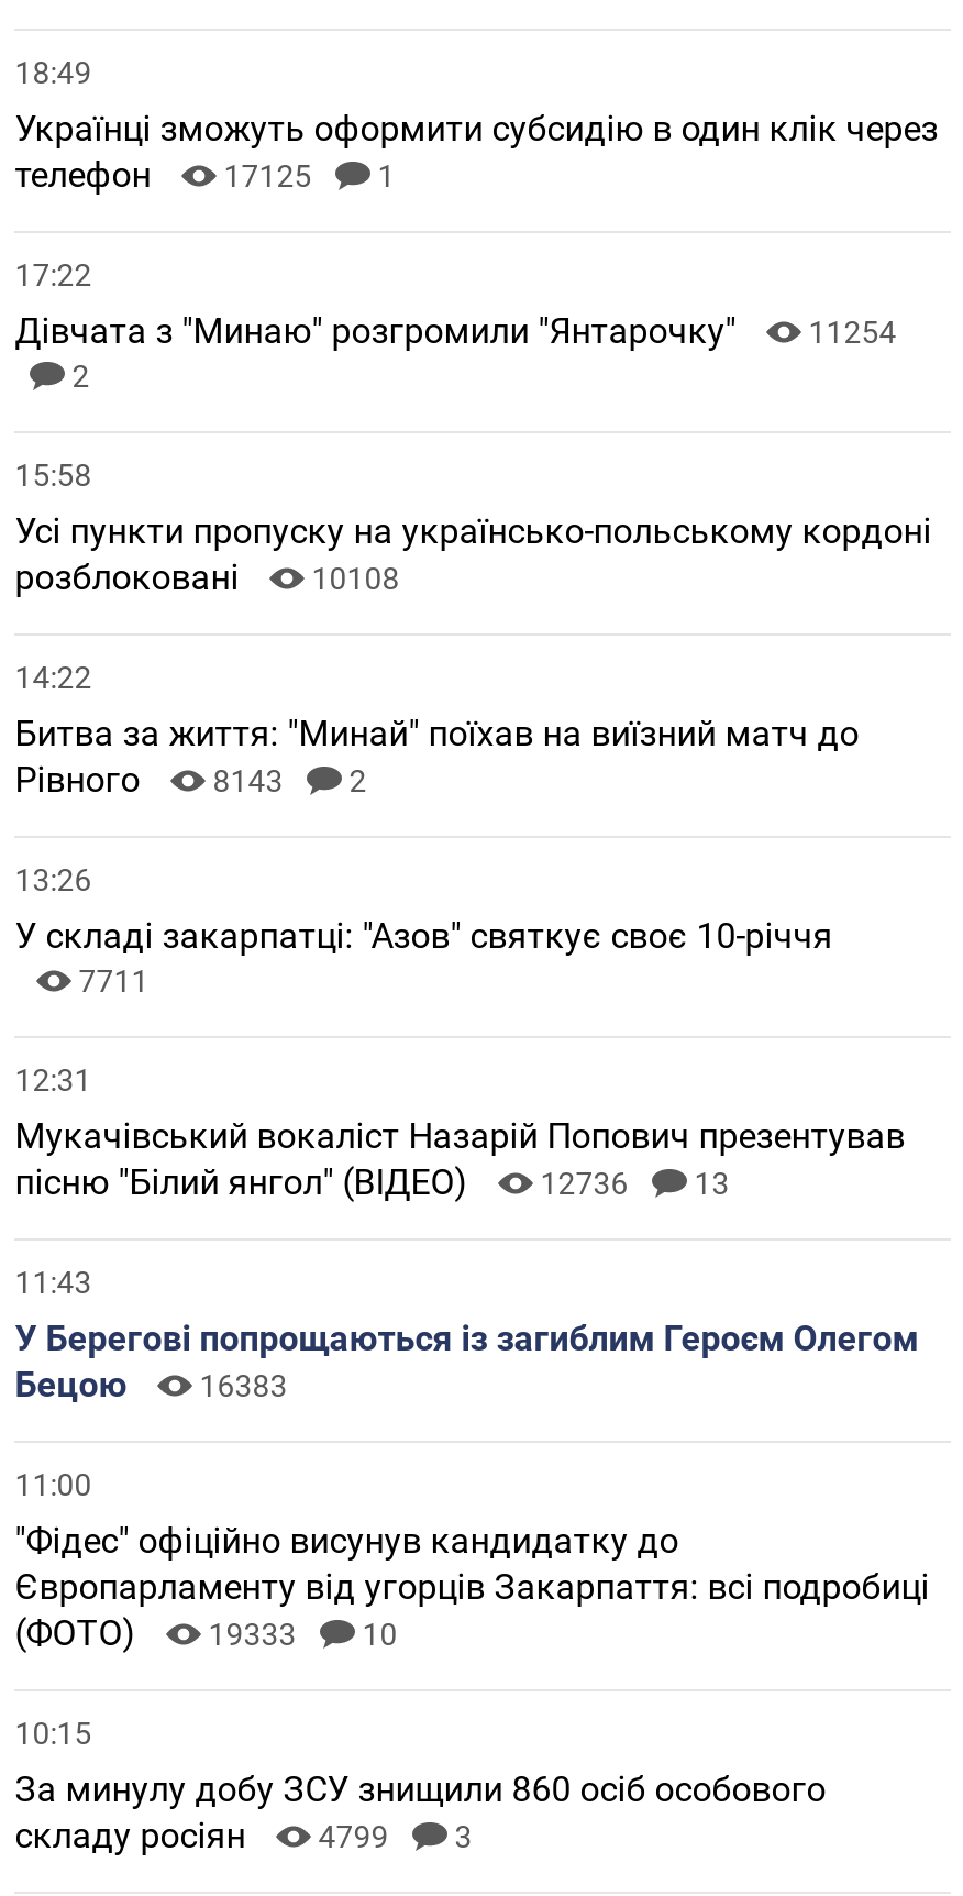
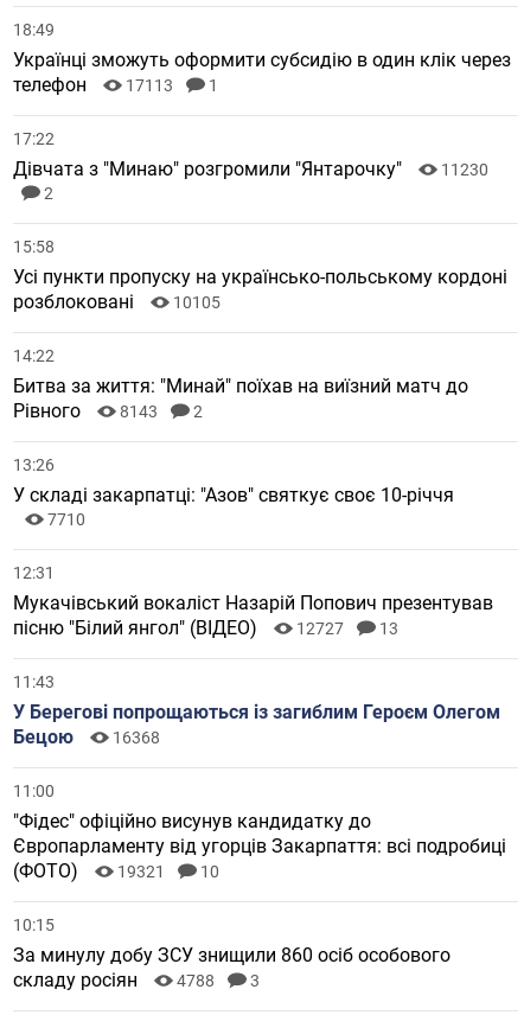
[15,153,395,195] телефон 17125 1 -> [13,74,218,96] телефон 17113 1
[15,309,896,351] Дівчата з "Минаю" розгромили "Янтарочку" 11254 -> [13,158,489,180] Дівчата з "Минаю" розгромили "Янтарочку" 11230
[15,556,399,598] розблоковані 10108 -> [13,291,221,313] розблоковані 10105
[78,963,149,998] 7711 -> [48,510,86,529] 7710
[15,1161,729,1202] пісню "Білий янгол" (ВІДЕО) 12736 13 -> [13,617,399,639] пісню "Білий янгол" (ВІДЕО) 12727 13
[15,1363,287,1405] Бецою 16383 -> [13,726,160,748] Бецою 16368
[15,1612,397,1653] (ФОТО) 19333 10 -> [13,860,220,882] (ФОТО) 19321 10
[15,1814,472,1856] складу росіян 4799 3 -> [13,969,260,992] складу росіян 4788 3

